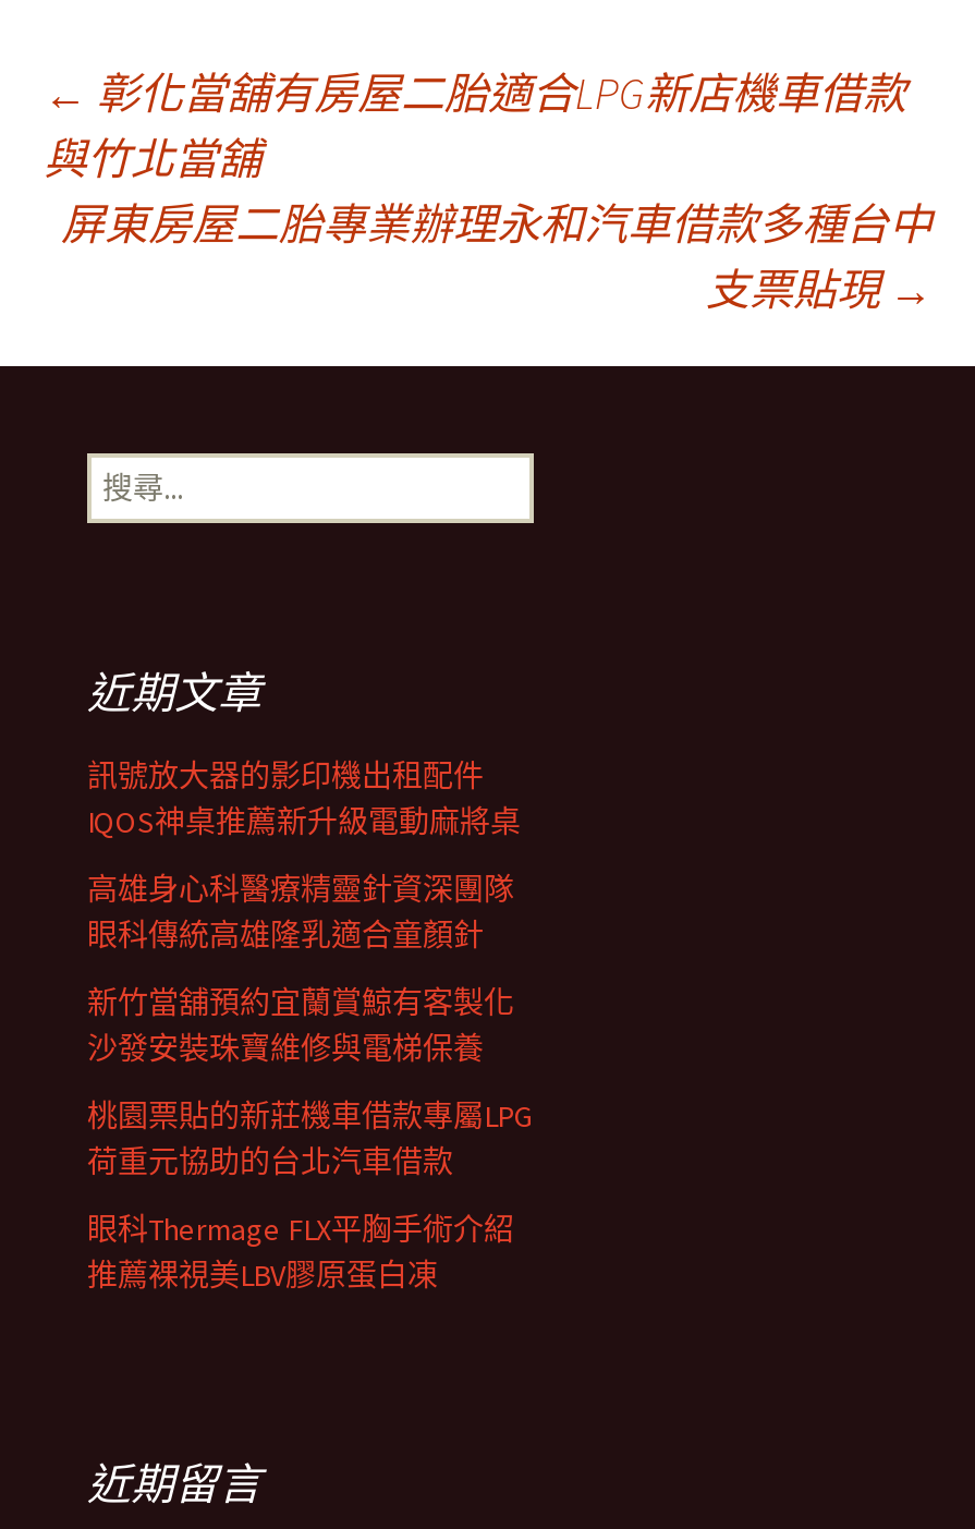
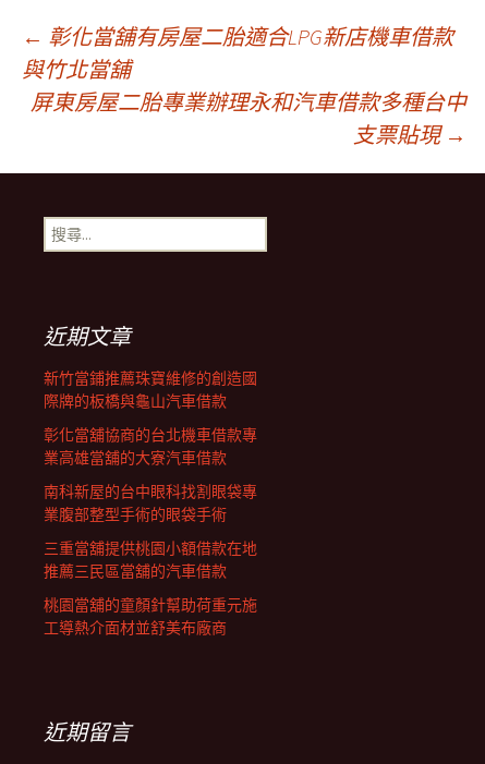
[87,756,521,841] 訊號放大器的影印機出租配件 | IQOS神桌推薦新升級電動麻將桌 -> [44,368,257,411] 新竹當鋪推薦珠寶維修的創造國 | 際牌的板橋與龜山汽車借款
[87,870,514,955] 高雄身心科醫療精靈針資深團隊 | 眼科傳統高雄隆乳適合童顏針 -> [44,425,257,468] 彰化當舖協商的台北機車借款專 | 業高雄當舖的大寮汽車借款
[87,983,514,1068] 新竹當舖預約宜蘭賞鯨有客製化 | 沙發安裝珠寶維修與電梯保養 -> [44,482,257,524] 南科新屋的台中眼科找割眼袋專 | 業腹部整型手術的眼袋手術
[87,1096,534,1181] 桃園票貼的新莊機車借款專屬LPG | 荷重元協助的台北汽車借款 -> [44,538,257,581] 三重當舖提供桃園小額借款在地 | 推薦三民區當舖的汽車借款
[87,1210,514,1295] 眼科Thermage FLX平胸手術介紹 | 推薦裸視美LBV膠原蛋白凍 -> [44,595,257,638] 桃園當舖的童顏針幫助荷重元施 | 工導熱介面材並舒美布廠商

